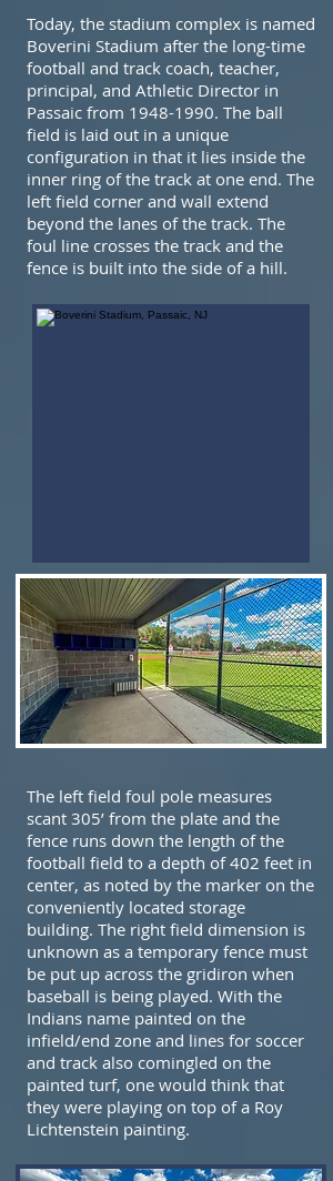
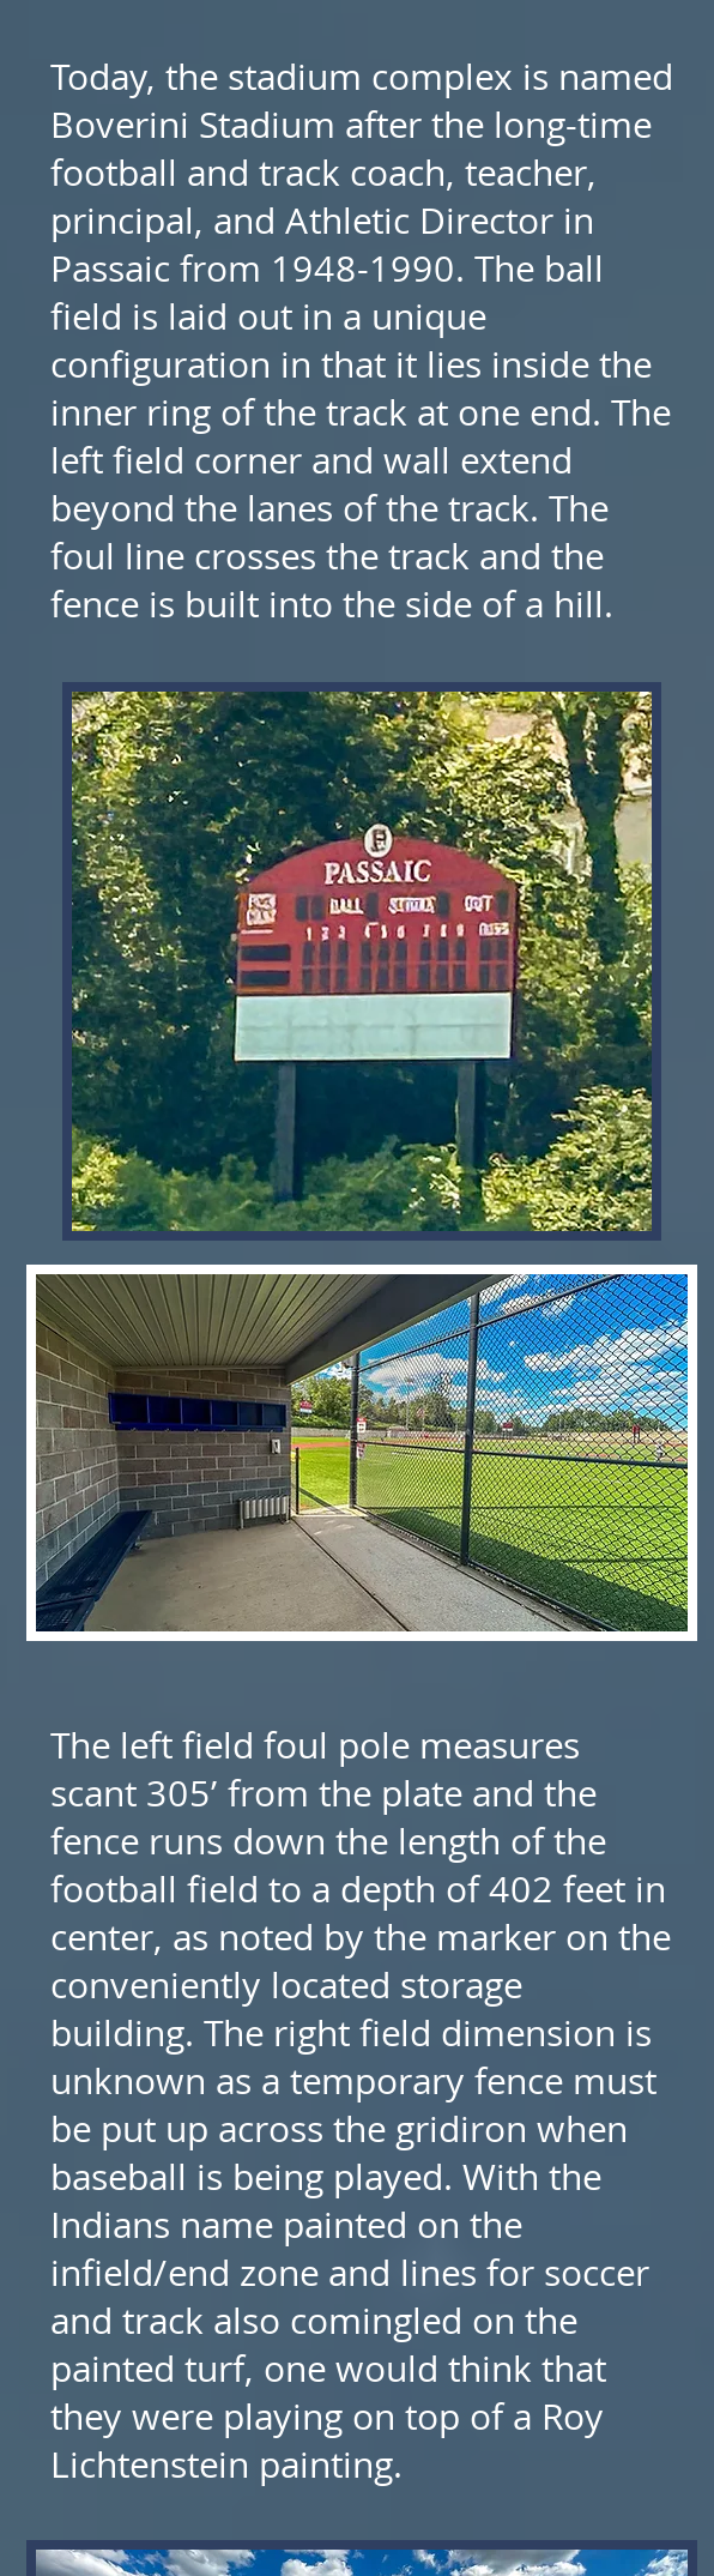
none -> [69,689,654,1233] [image]

